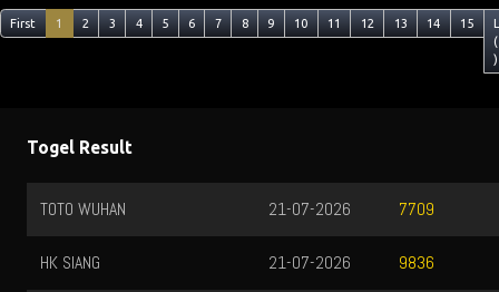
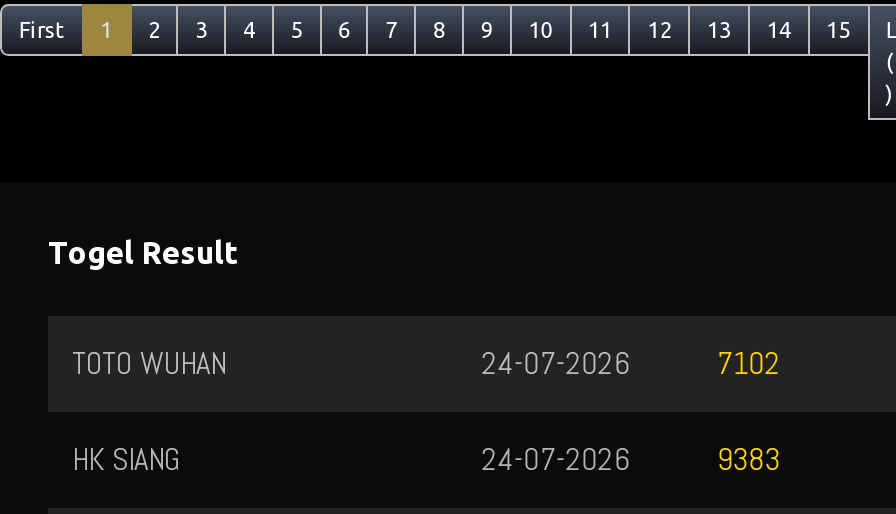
[268,198,351,221] 21-07-2026 -> [481,344,629,384] 24-07-2026
[399,199,435,221] 7709 -> [717,345,781,385] 7102
[268,252,351,274] 21-07-2026 -> [481,440,629,480] 24-07-2026
[399,252,435,275] 9836 -> [717,441,781,481] 9383

